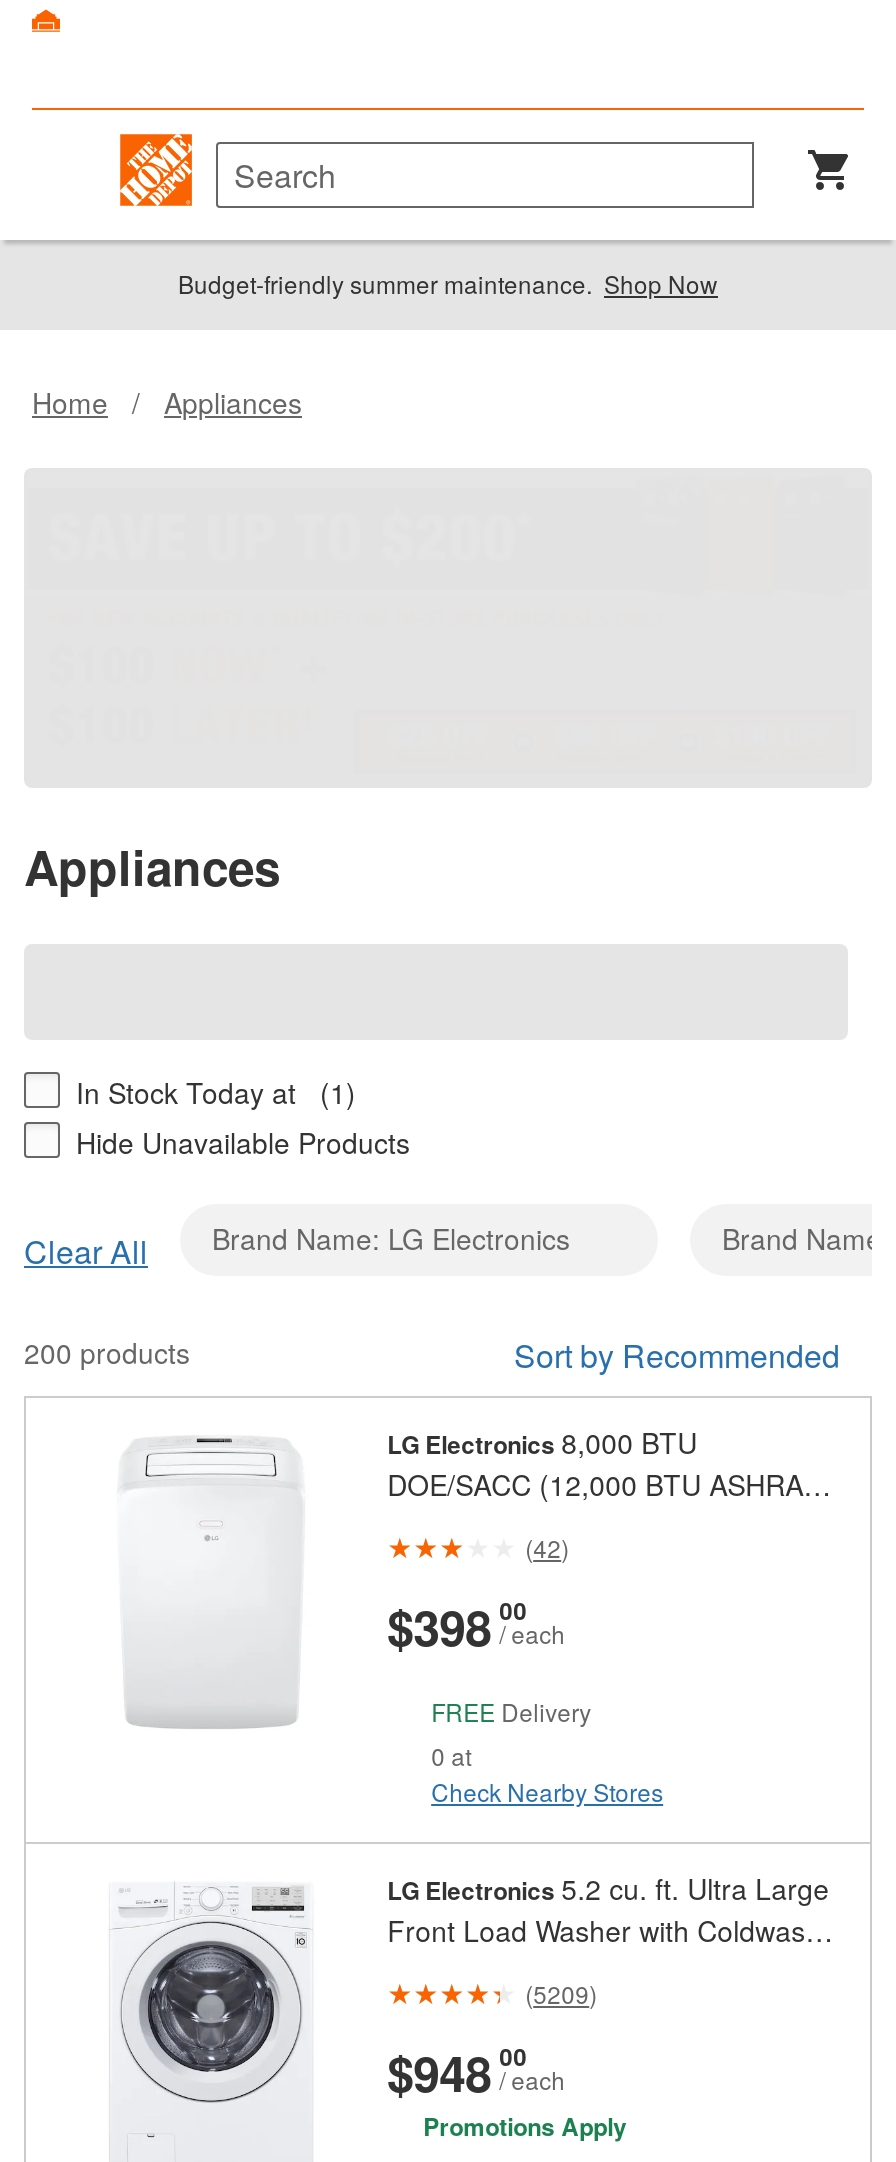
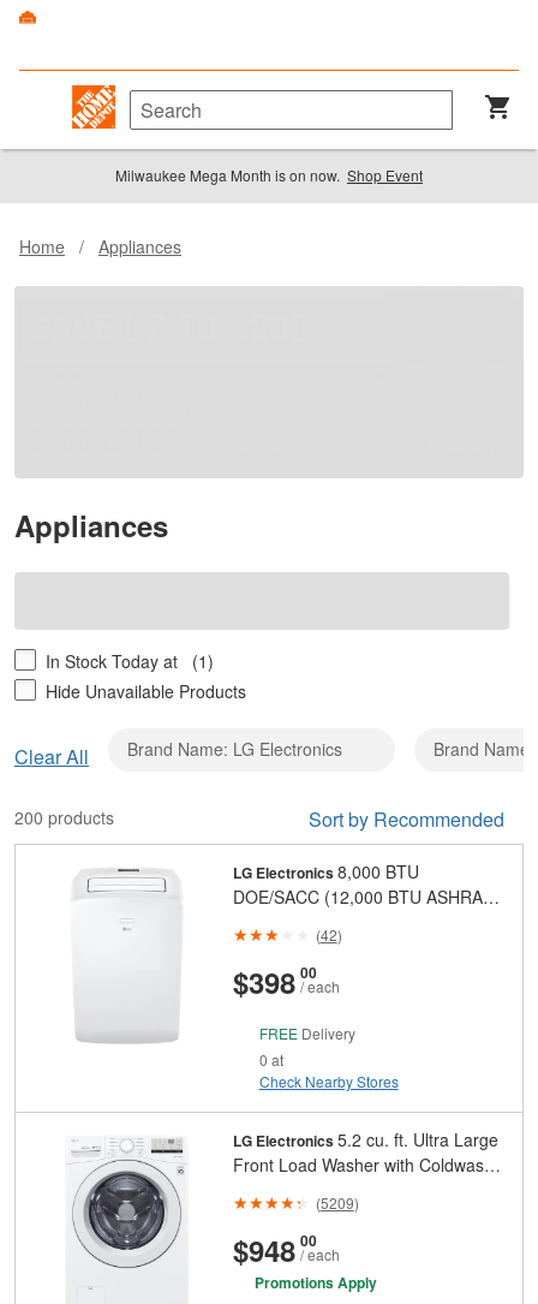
[178,267,718,301] Budget-friendly summer maintenance. Shop Now -> [115,165,423,186] Milwaukee Mega Month is on now. Shop Event

